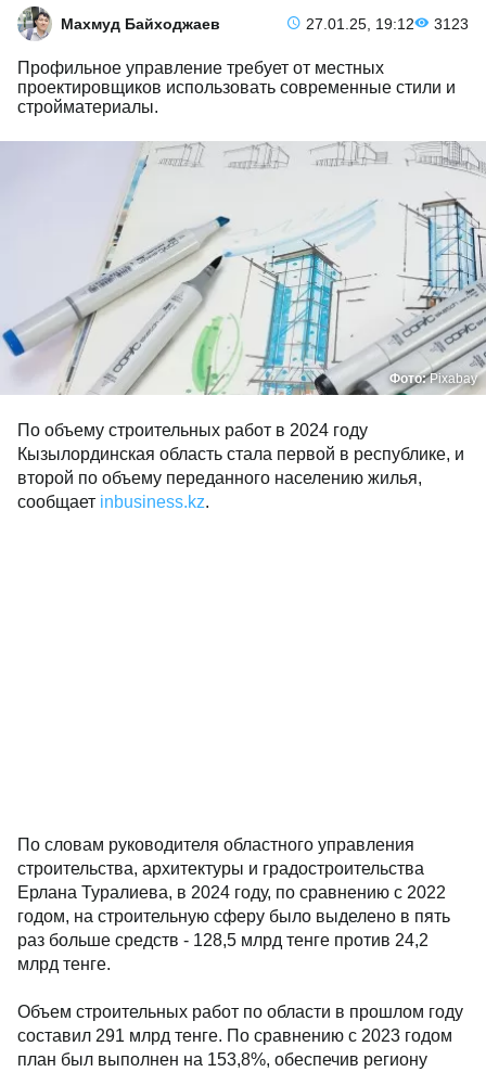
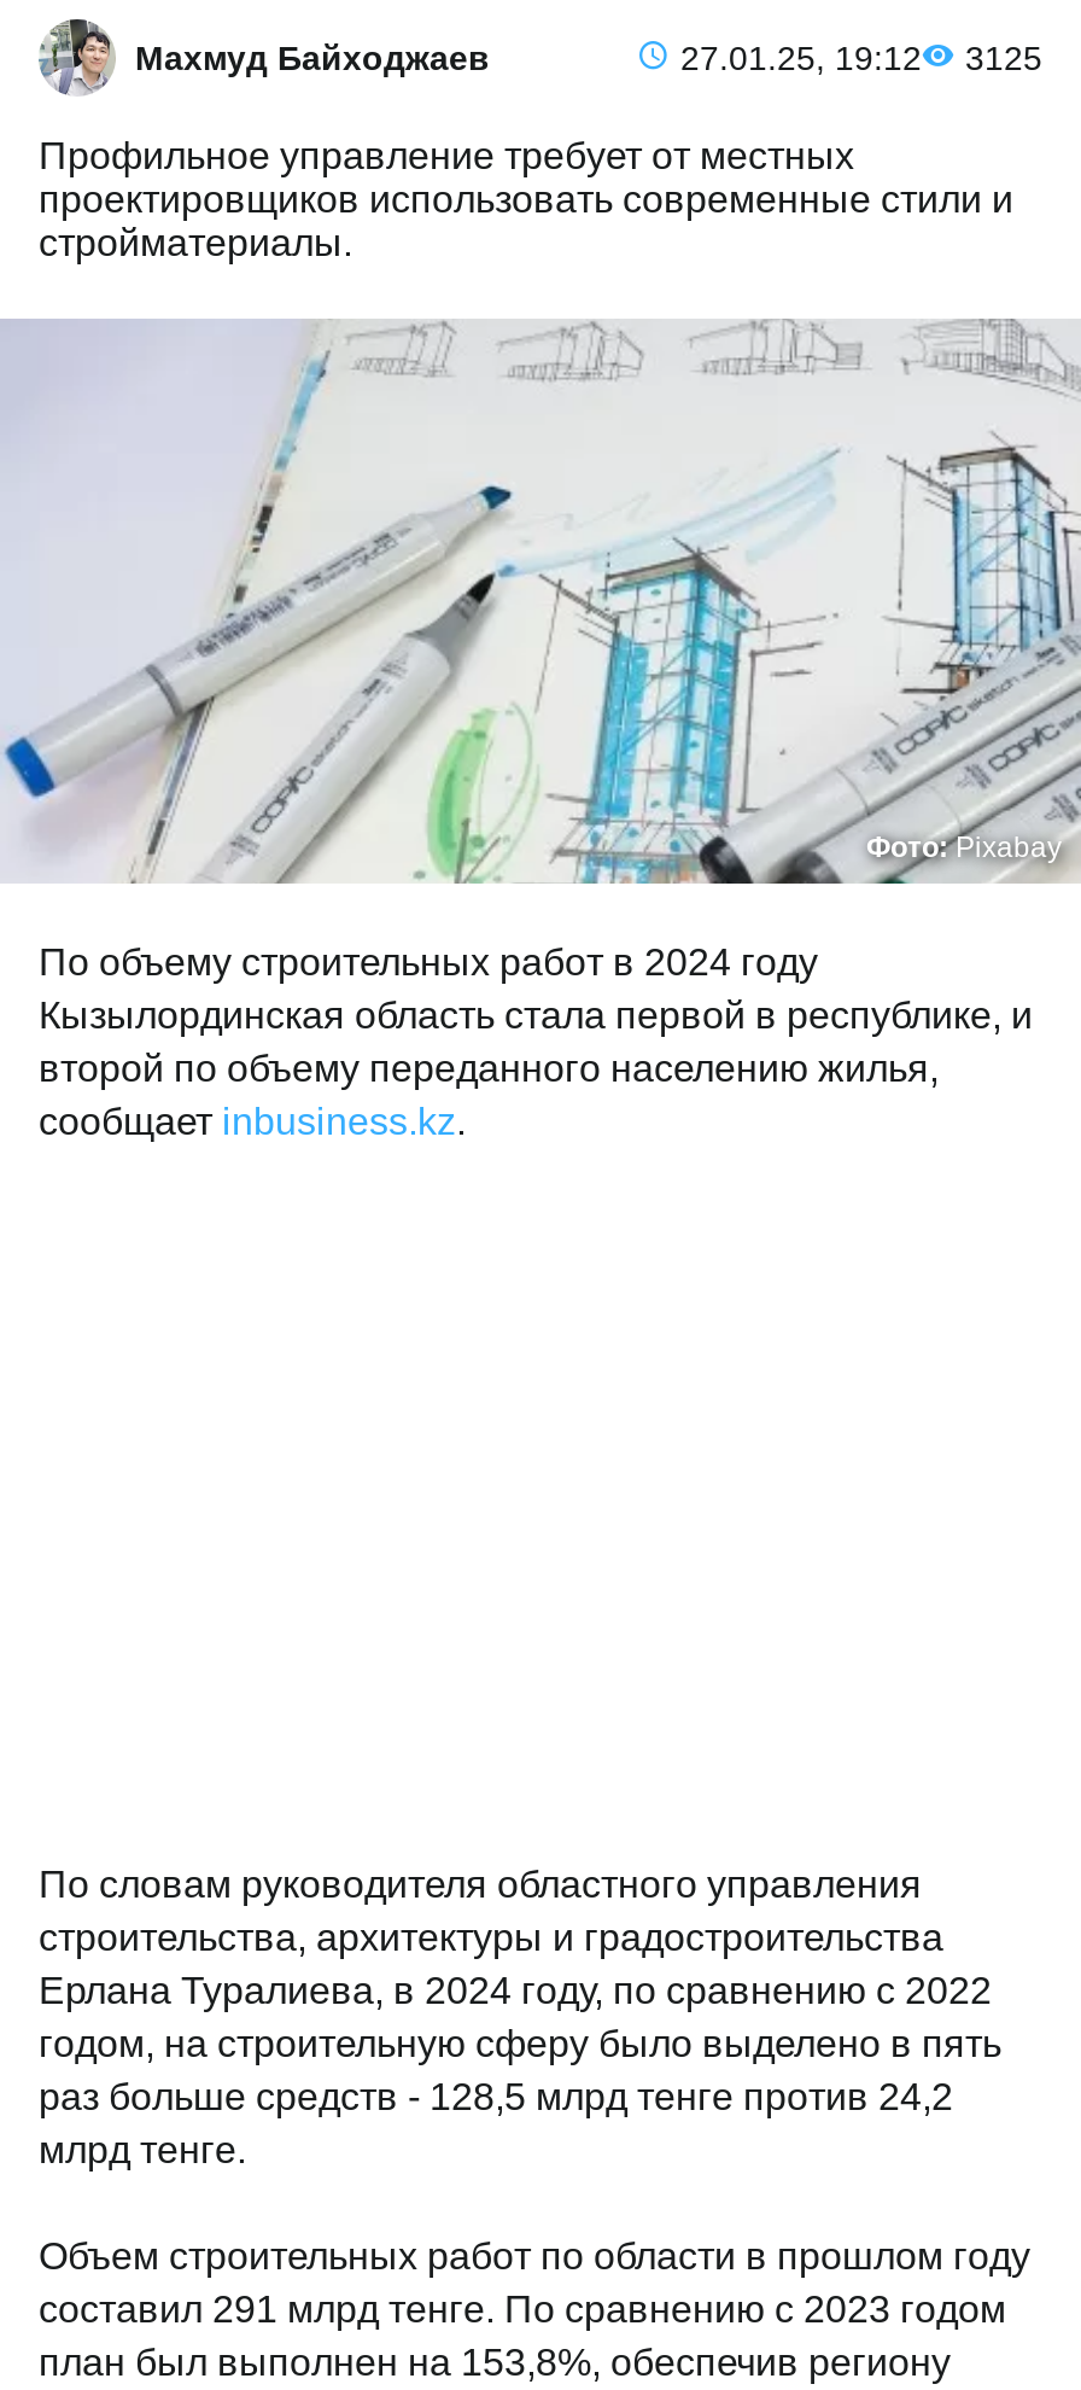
[306,15,469,33] 27.01.25, 19:12 3123 -> [680,39,1042,77] 27.01.25, 19:12 3125

